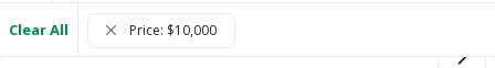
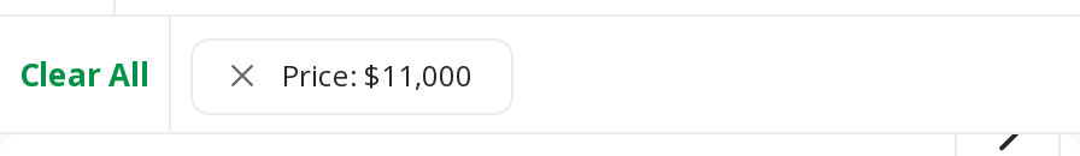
[129,21,217,39] Price: $10,000 -> [282,55,472,96] Price: $11,000

